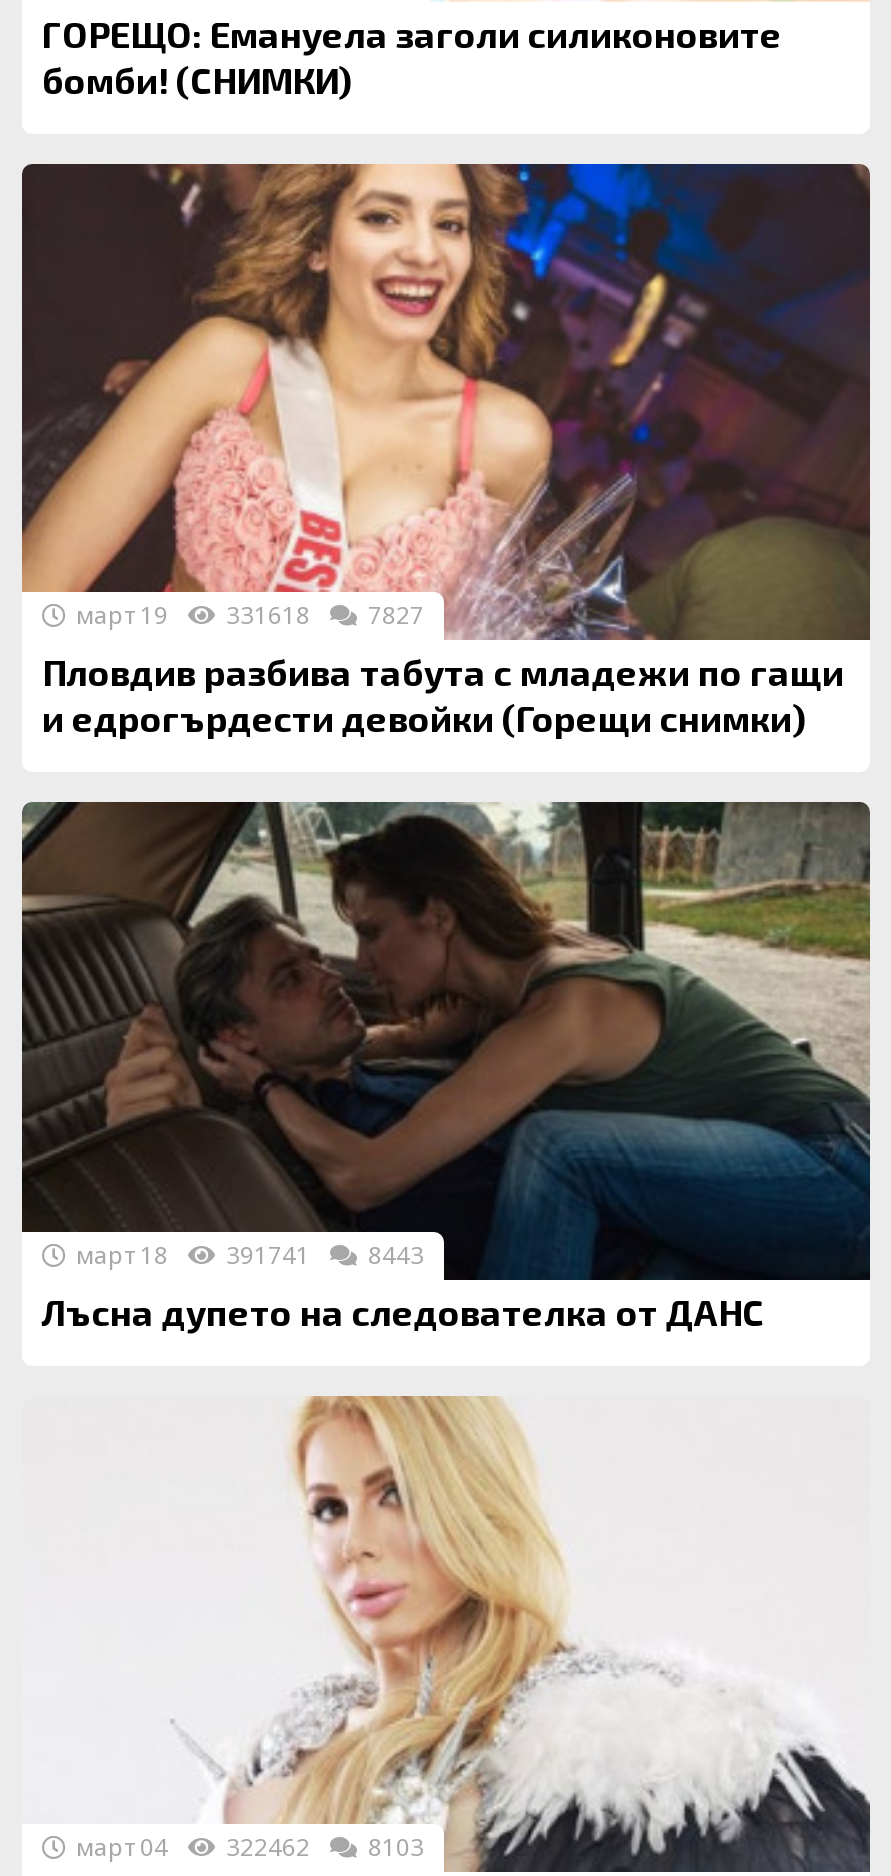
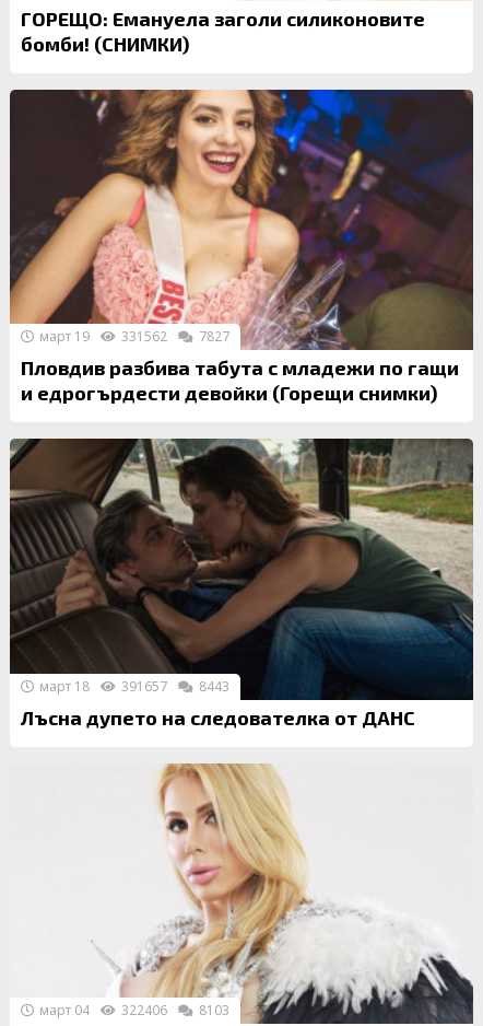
[70,598,424,632] март 19 331618 7827 -> [36,327,229,346] март 19 331562 7827
[70,1237,424,1271] март 18 391741 8443 -> [36,677,229,695] март 18 391657 8443
[70,1830,424,1864] март 04 322462 8103 -> [36,1001,229,1019] март 04 322406 8103

